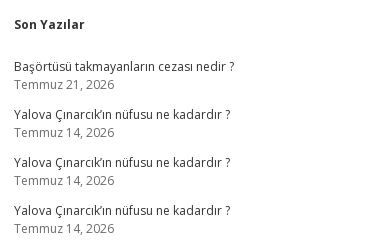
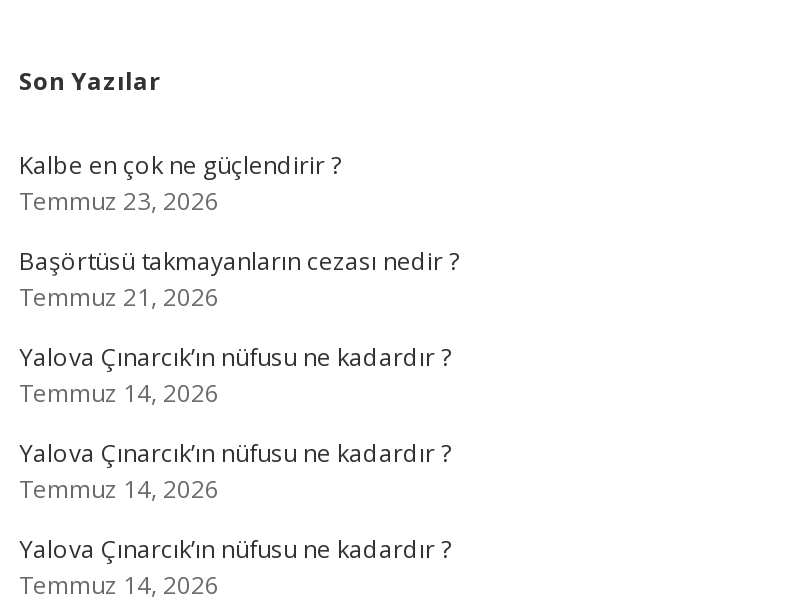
none -> [19,148,341,218] Kalbe en çok ne güçlendirir ? | Temmuz 23, 2026

